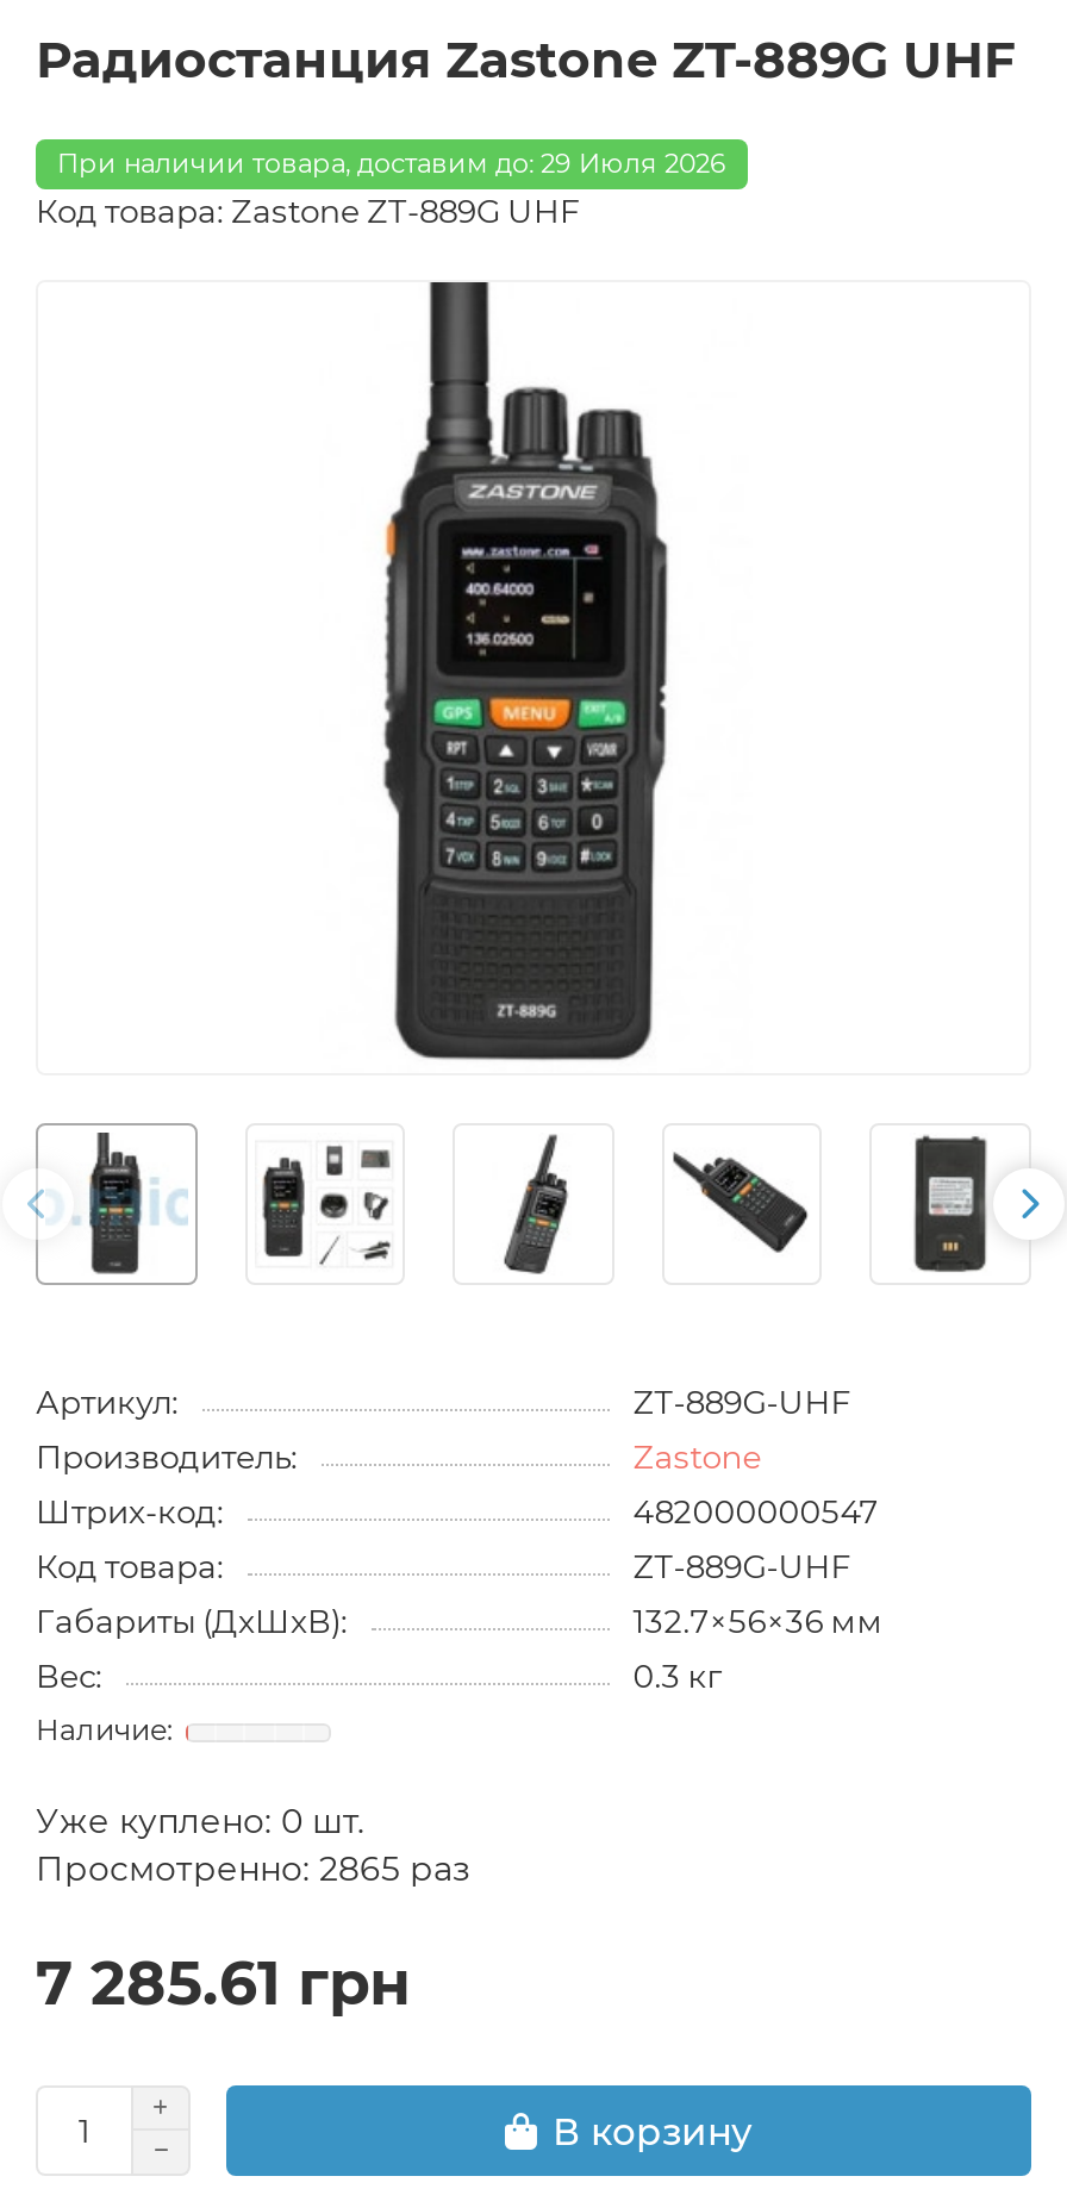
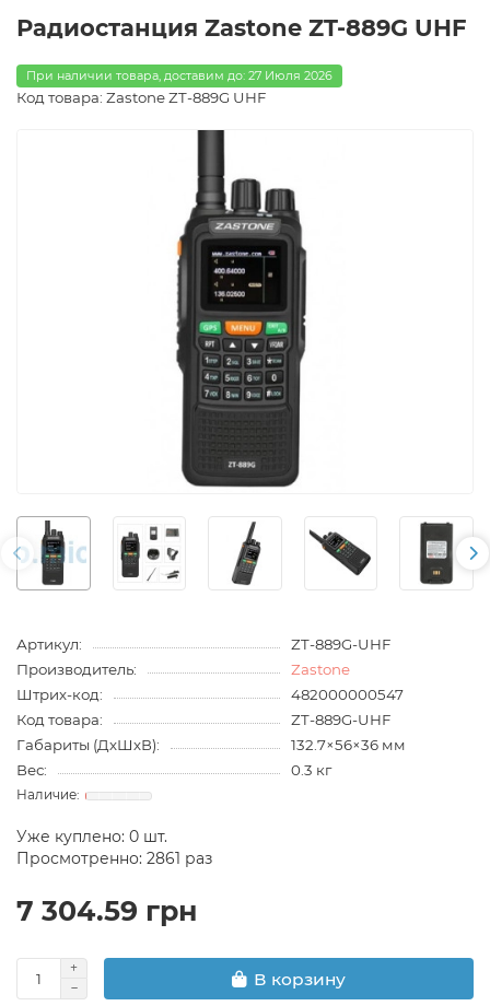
[57,146,726,179] При наличии товара, доставим до: 29 Июля 2026 -> [26,67,332,83] При наличии товара, доставим до: 27 Июля 2026
[36,1847,469,1890] Просмотренно: 2865 раз -> [16,849,212,868] Просмотренно: 2861 раз
[36,1947,410,2019] 7 285.61 грн -> [16,894,197,927] 7 304.59 грн

